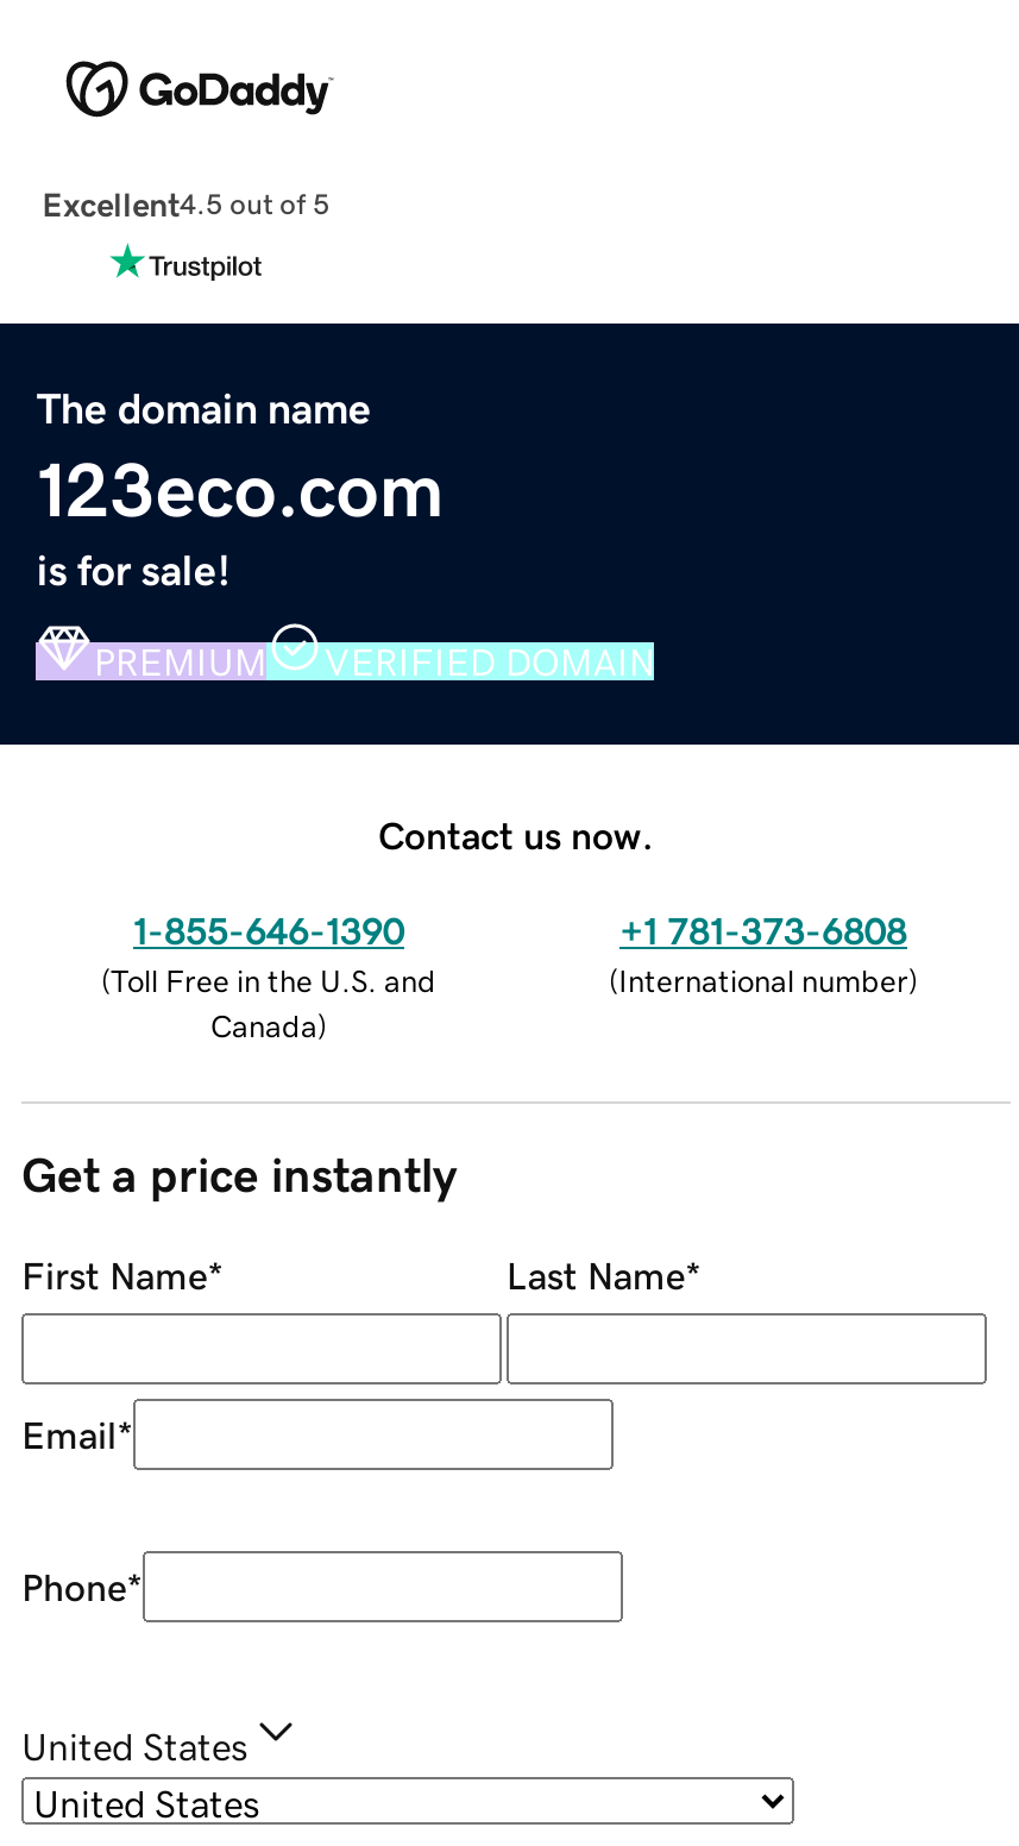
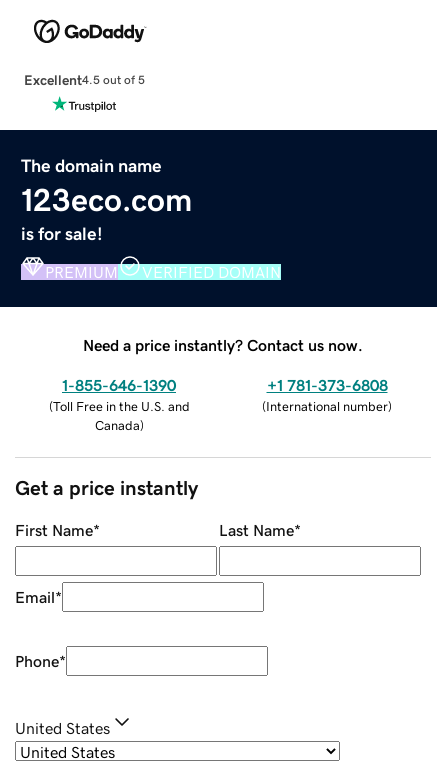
[378,815,654,853] Contact us now. -> [83,337,363,353] Need a price instantly? Contact us now.

